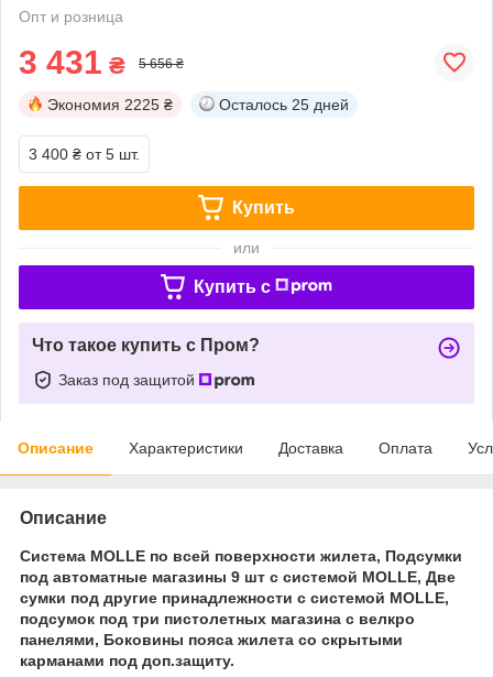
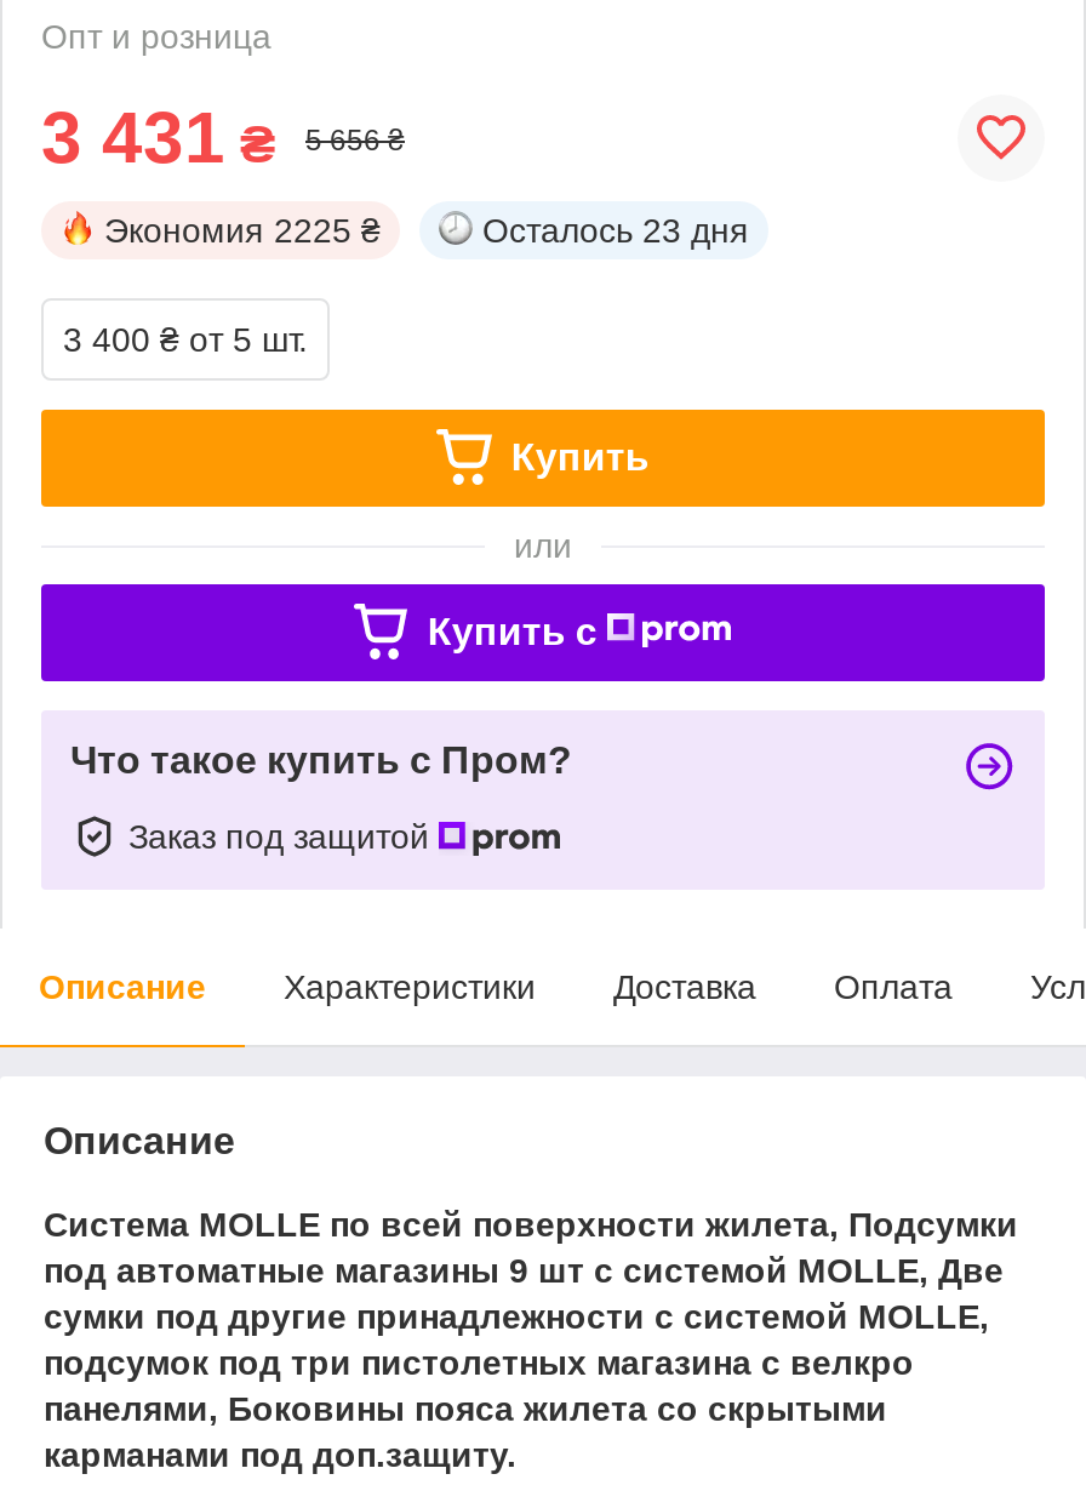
[219,96,349,113] Осталось 25 дней -> [482,210,749,249] Осталось 23 дня

